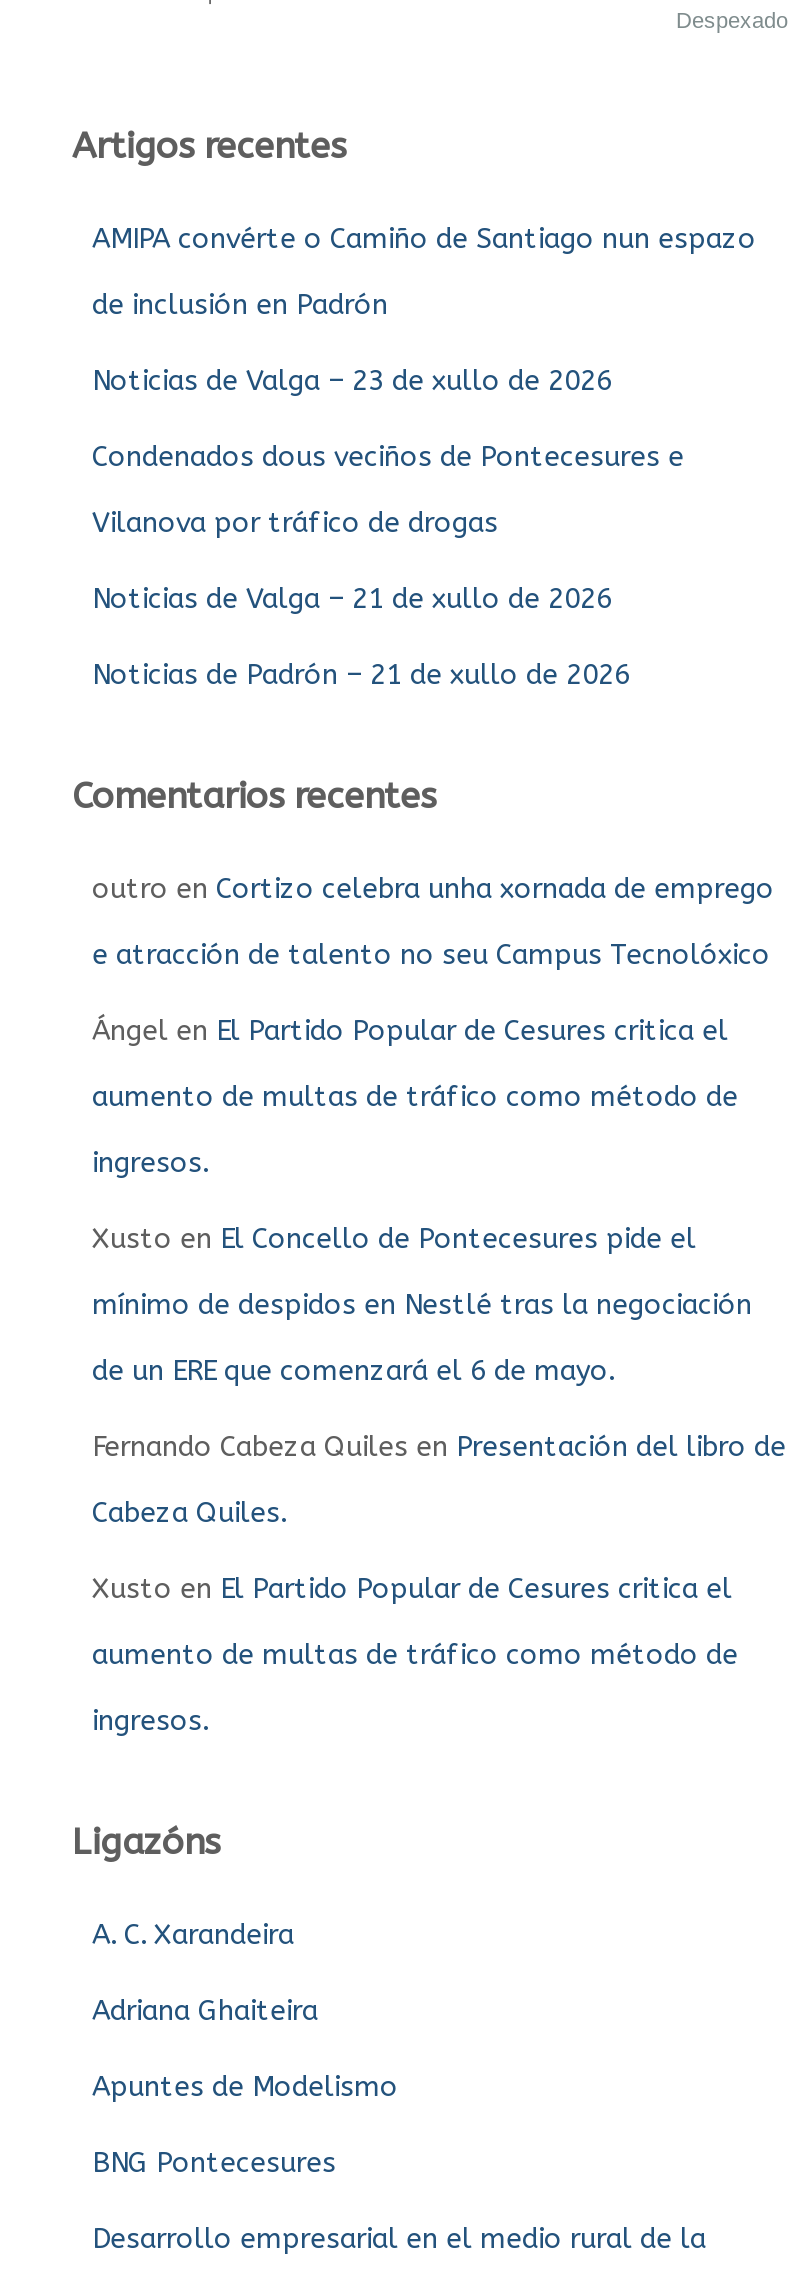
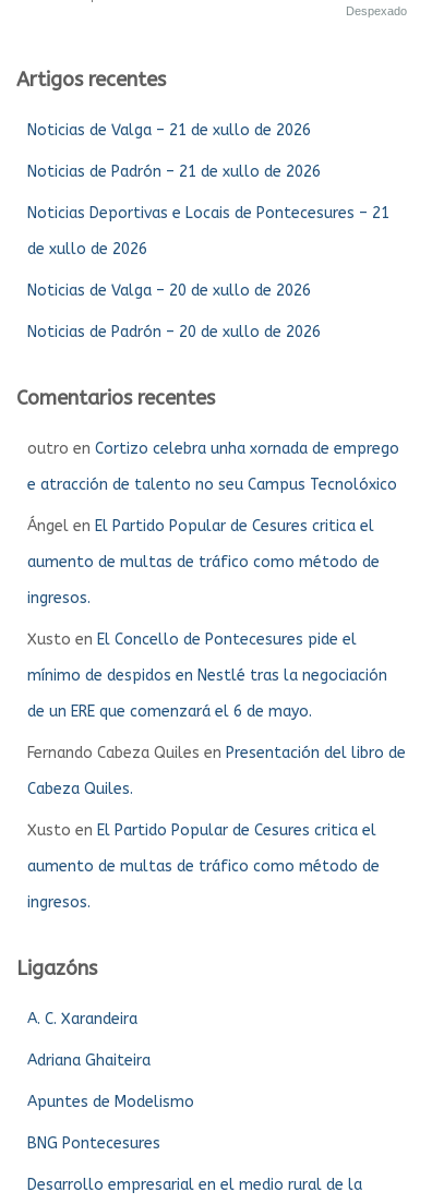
[92,222,756,540] AMIPA convérte o Camiño de Santiago nun espazo | de inclusión en Padrón | Noticias de Valga – 23 de xullo de 2026 | Condenados dous veciños de Pontecesures e | Vilanova por tráfico de drogas -> none
moved [92,582,630,692] -> [27,121,321,181]: Noticias de Valga – 21 de xullo de 2026 | Noticias de Padrón – 21 de xullo de 2026
none -> [27,204,389,341] Noticias Deportivas e Locais de Pontecesures – 21 | de xullo de 2026 | Noticias de Valga – 20 de xullo de 2026 | Noticias de Padrón – 20 de xullo de 2026

